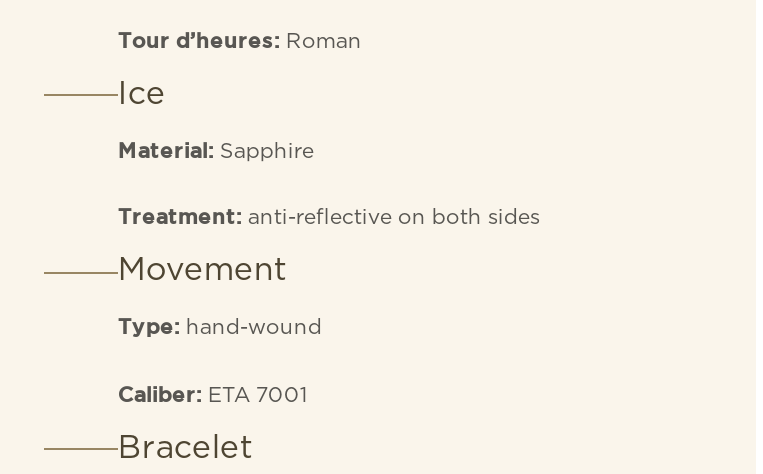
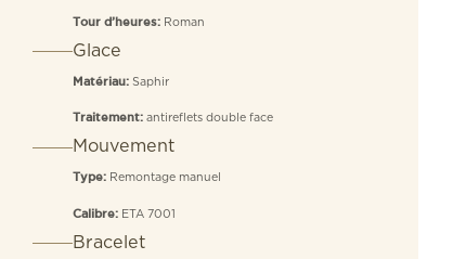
[118,73,166,109] Ice -> [73,40,121,59] Glace
[118,138,314,162] Material: Sapphire -> [73,75,169,88] Matériau: Saphir
[118,204,540,228] Treatment: anti-reflective on both sides -> [73,111,273,124] Traitement: antireflets double face
[118,250,288,286] Movement -> [73,136,175,155] Mouvement
[118,315,322,339] Type: hand-wound -> [73,171,221,184] Type: Remontage manuel
[118,382,308,406] Caliber: ETA 7001 -> [73,207,175,220] Calibre: ETA 7001

